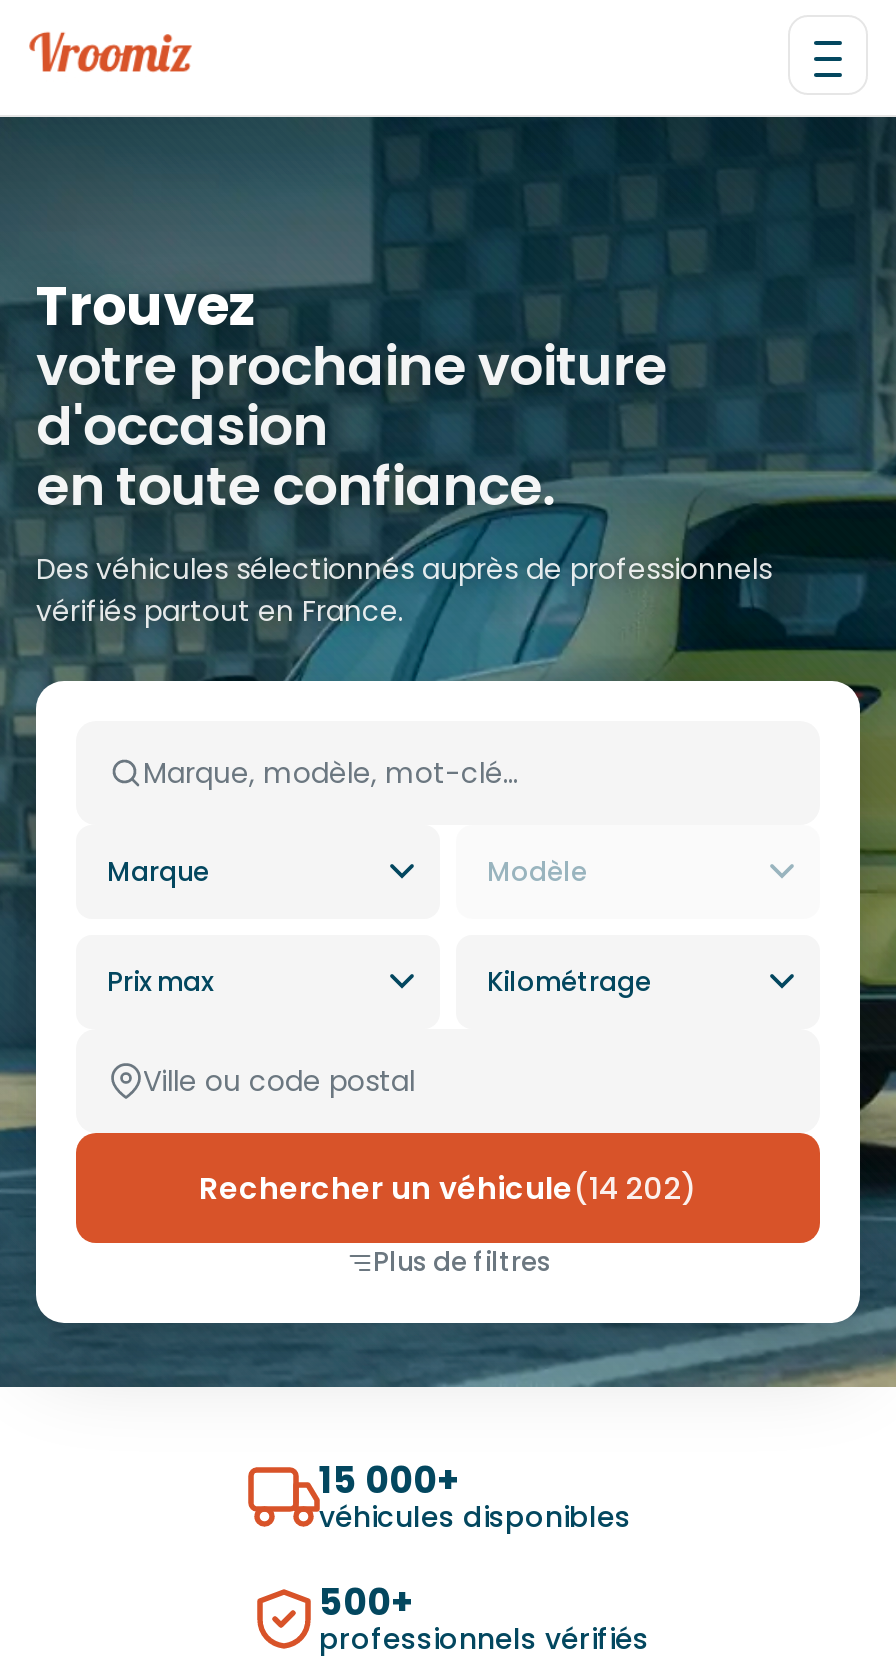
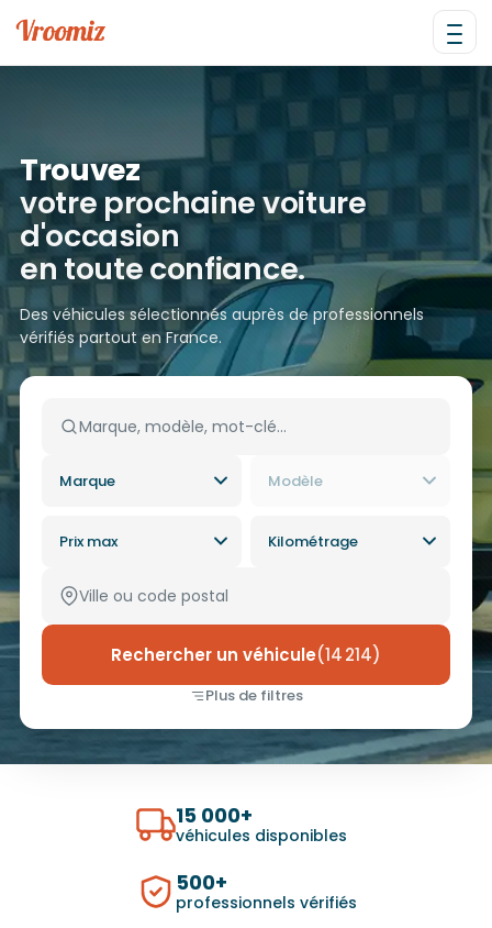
[199,1167,697,1209] Rechercher un véhicule(14 202) -> [111,643,381,666] Rechercher un véhicule(14 214)

